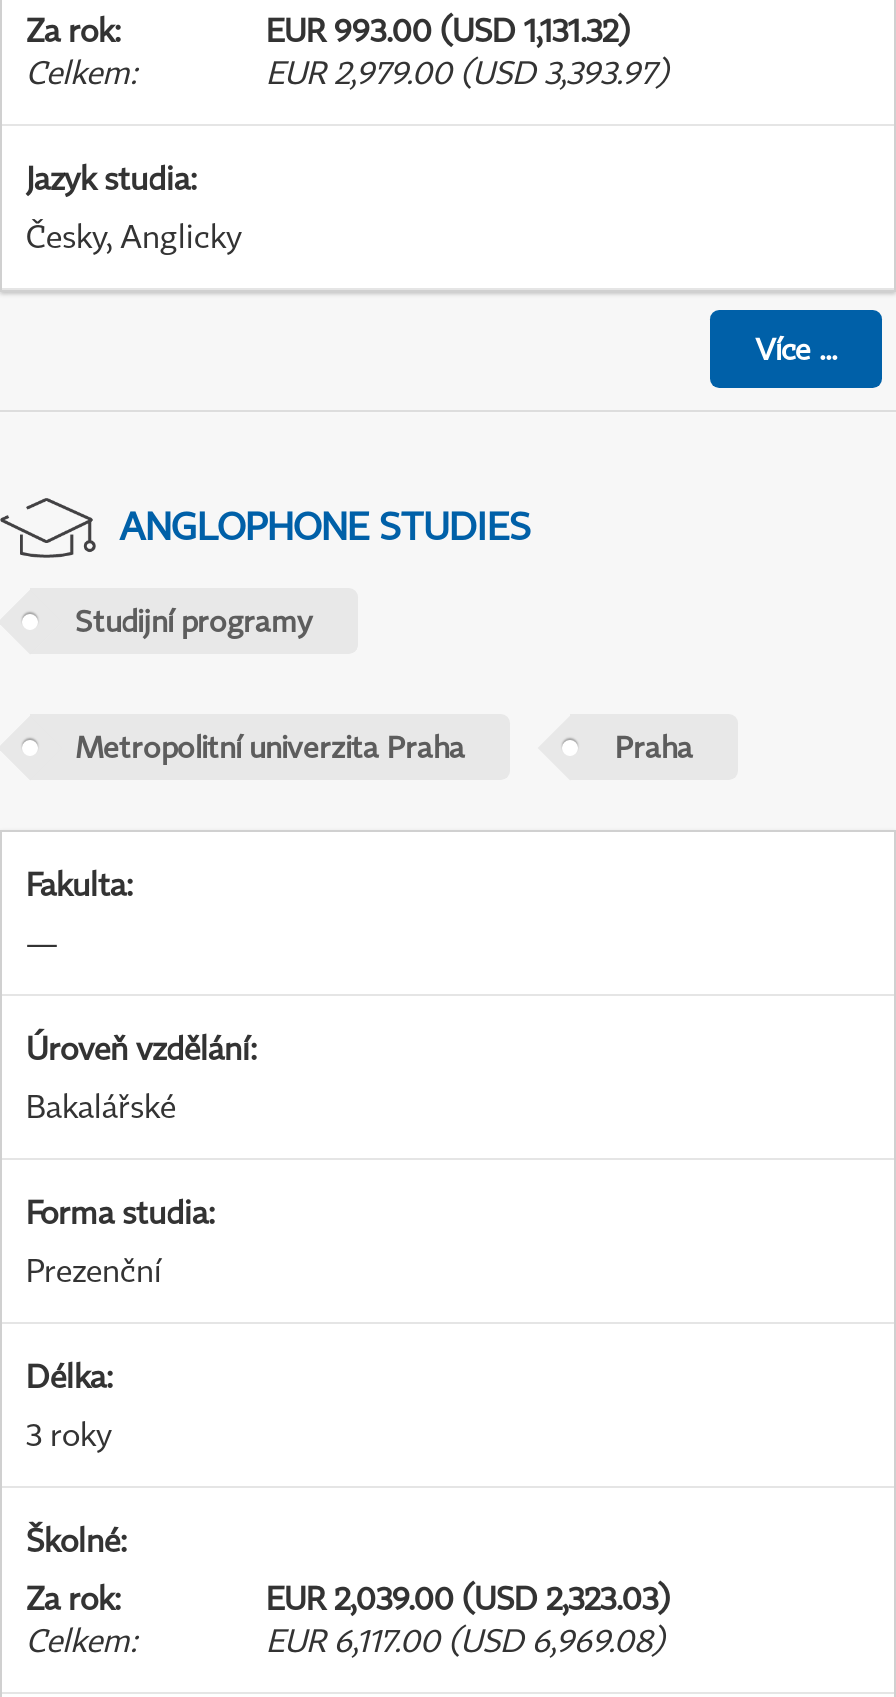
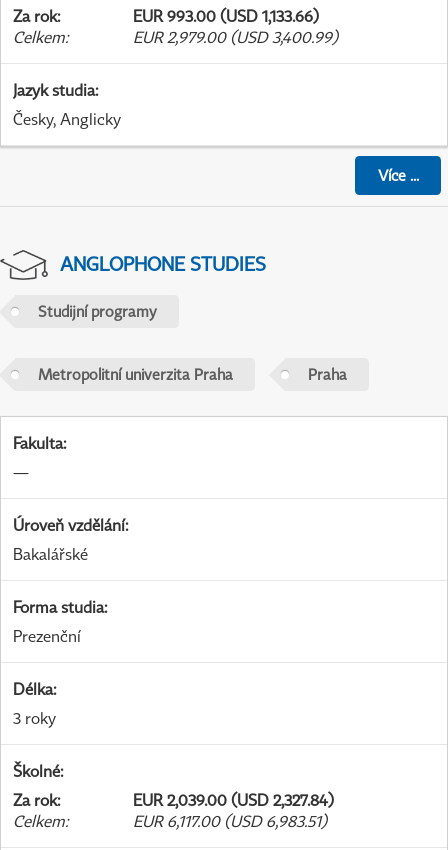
[266,10,630,50] EUR 993.00 (USD 1,131.32) -> [133,6,319,26] EUR 993.00 (USD 1,133.66)
[266,52,668,92] EUR 2,979.00 (USD 3,393.97) -> [133,27,338,47] EUR 2,979.00 (USD 3,400.99)
[266,1578,670,1618] EUR 2,039.00 (USD 2,323.03) -> [133,790,334,810] EUR 2,039.00 (USD 2,327.84)
[266,1620,664,1660] EUR 6,117.00 (USD 6,969.08) -> [133,811,327,831] EUR 6,117.00 (USD 6,983.51)

